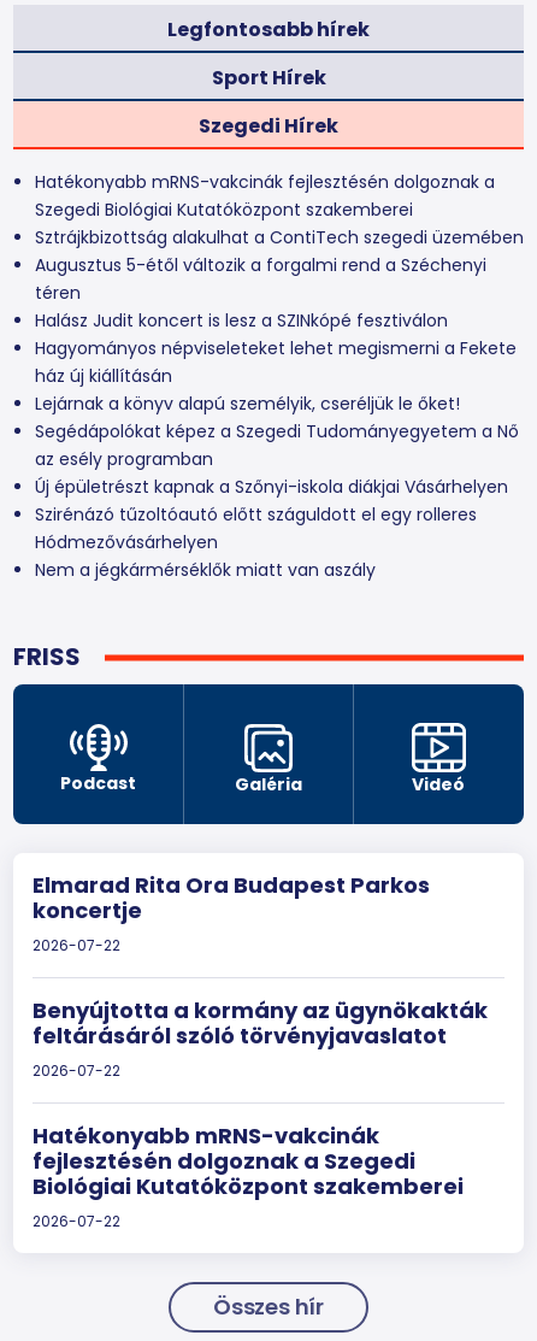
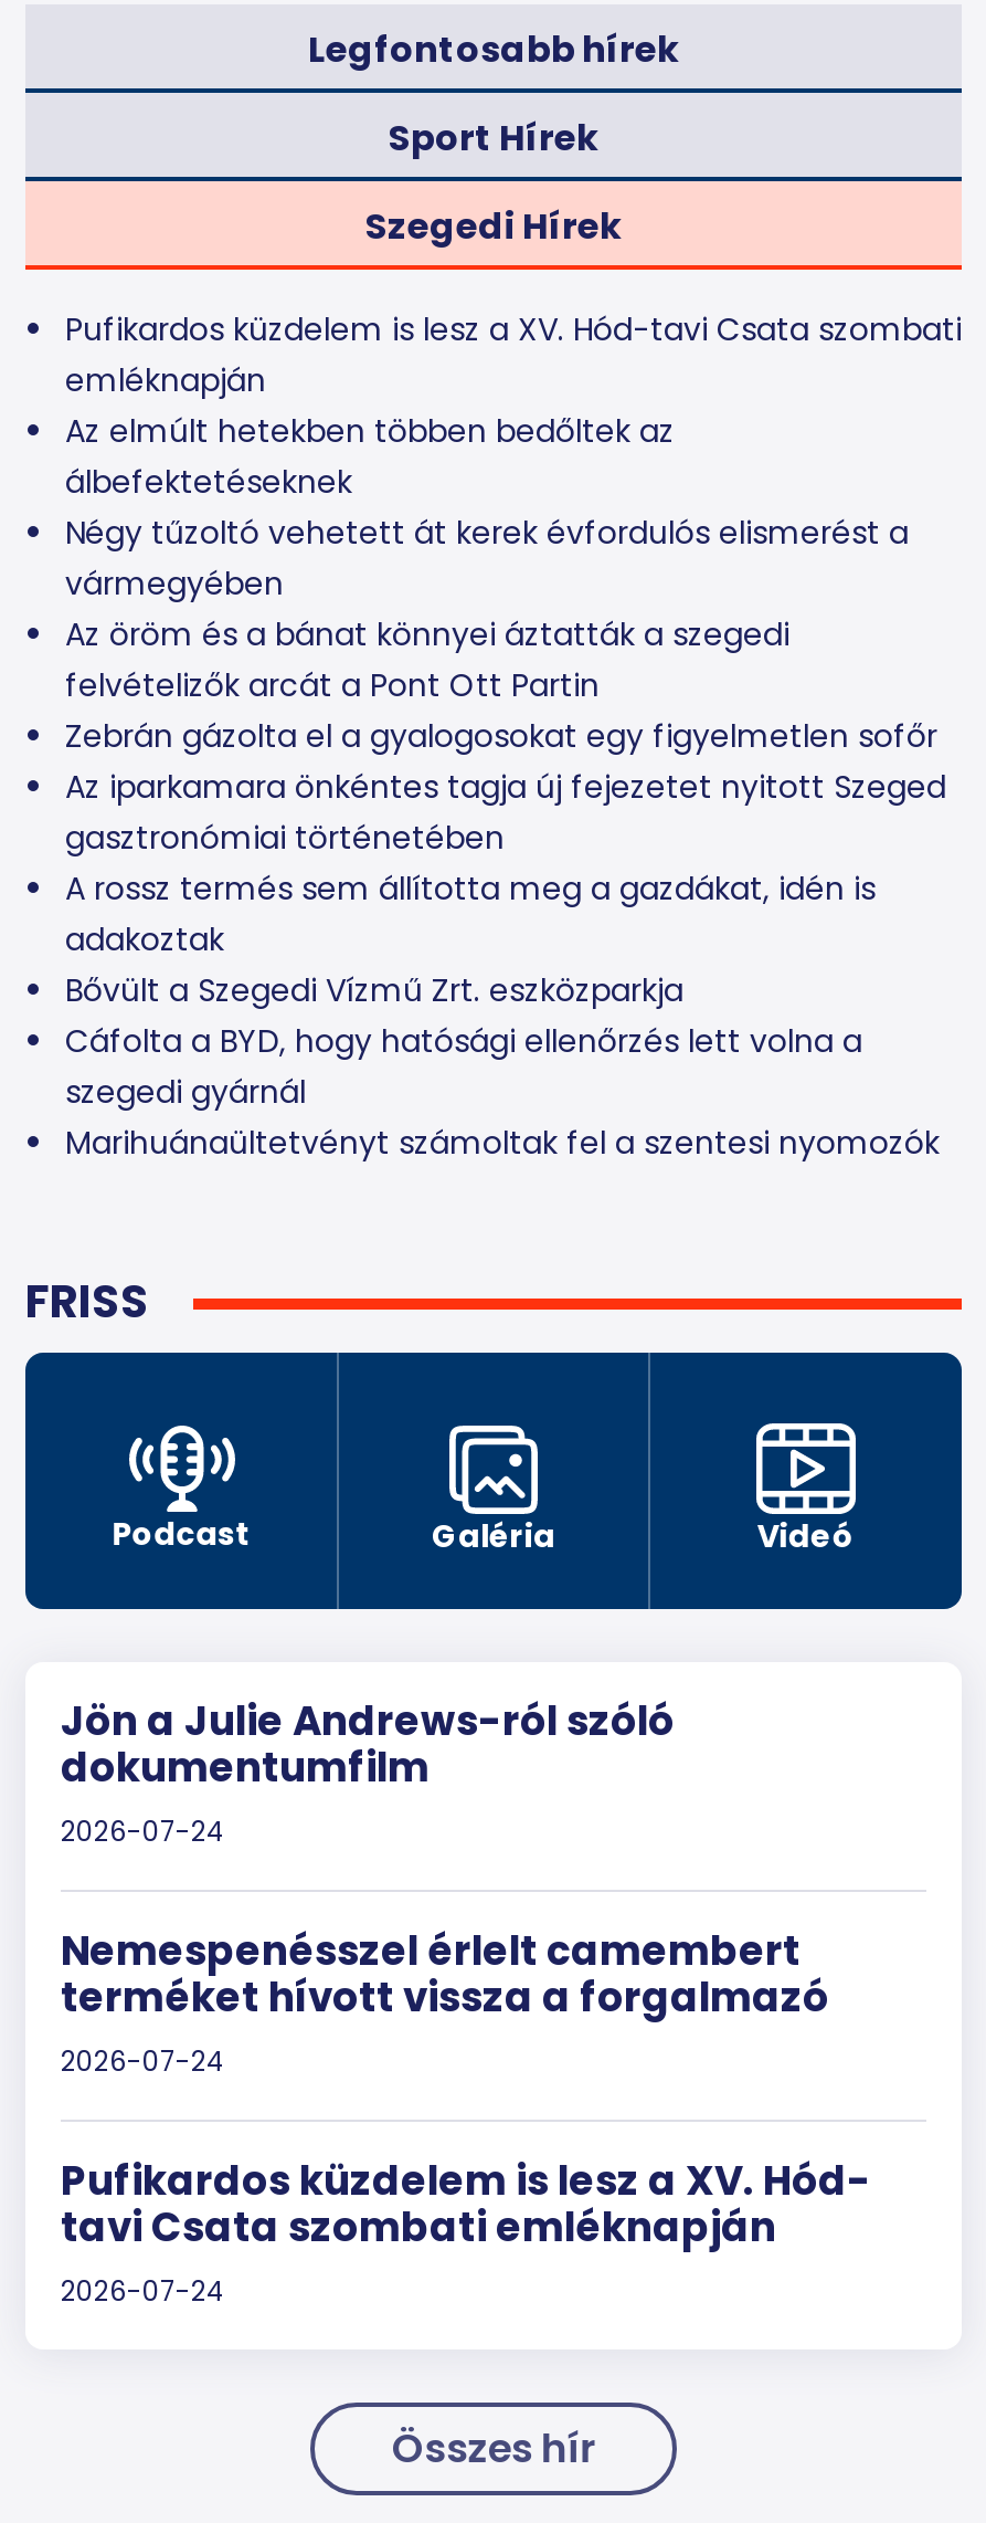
[35,170,524,582] Hatékonyabb mRNS-vakcinák fejlesztésén dolgoznak a | Szegedi Biológiai Kutatóközpont szakemberei | Sztrájkbizottság alakulhat a ContiTech szegedi üzemében | Augusztus 5-étől változik a forgalmi rend a Széchenyi | téren | Halász Judit koncert is lesz a SZINkópé fesztiválon | Hagyományos népviseleteket lehet megismerni a Fekete | ház új kiállításán | Lejárnak a könyv alapú személyik, cseréljük le őket! | Segédápolókat képez a Szegedi Tudományegyetem a Nő | az esély programban | Új épületrészt kapnak a Szőnyi-iskola diákjai Vásárhelyen | Szirénázó tűzoltóautó előtt száguldott el egy rolleres | Hódmezővásárhelyen | Nem a jégkármérséklők miatt van aszály -> [65,307,962,1165] Pufikardos küzdelem is lesz a XV. Hód-tavi Csata szombati | emléknapján | Az elmúlt hetekben többen bedőltek az | álbefektetéseknek | Négy tűzoltó vehetett át kerek évfordulós elismerést a | vármegyében | Az öröm és a bánat könnyei áztatták a szegedi | felvételizők arcát a Pont Ott Partin | Zebrán gázolta el a gyalogosokat egy figyelmetlen sofőr | Az iparkamara önkéntes tagja új fejezetet nyitott Szeged | gasztronómiai történetében | A rossz termés sem állította meg a gazdákat, idén is | adakoztak | Bővült a Szegedi Vízmű Zrt. eszközparkja | Cáfolta a BYD, hogy hatósági ellenőrzés lett volna a | szegedi gyárnál | Marihuánaültetvényt számoltak fel a szentesi nyomozók
moved [13,640,465,796] -> [25,1271,854,1558]: [image] | FRISS | Podcast | Galéria | Videó
[33,870,430,955] Elmarad Rita Ora Budapest Parkos | koncertje | 2026-07-22 -> [61,1693,675,1850] Jön a Julie Andrews-ról szóló | dokumentumfilm | 2026-07-24
[33,995,488,1081] Benyújtotta a kormány az ügynökakták | feltárásáról szóló törvényjavaslatot | 2026-07-22 -> [61,1923,829,2080] Nemespenésszel érlelt camembert | terméket hívott vissza a forgalmazó | 2026-07-24
[33,1121,464,1231] Hatékonyabb mRNS-vakcinák | fejlesztésén dolgoznak a Szegedi | Biológiai Kutatóközpont szakemberei | 2026-07-22 -> [61,2153,871,2310] Pufikardos küzdelem is lesz a XV. Hód- | tavi Csata szombati emléknapján | 2026-07-24

